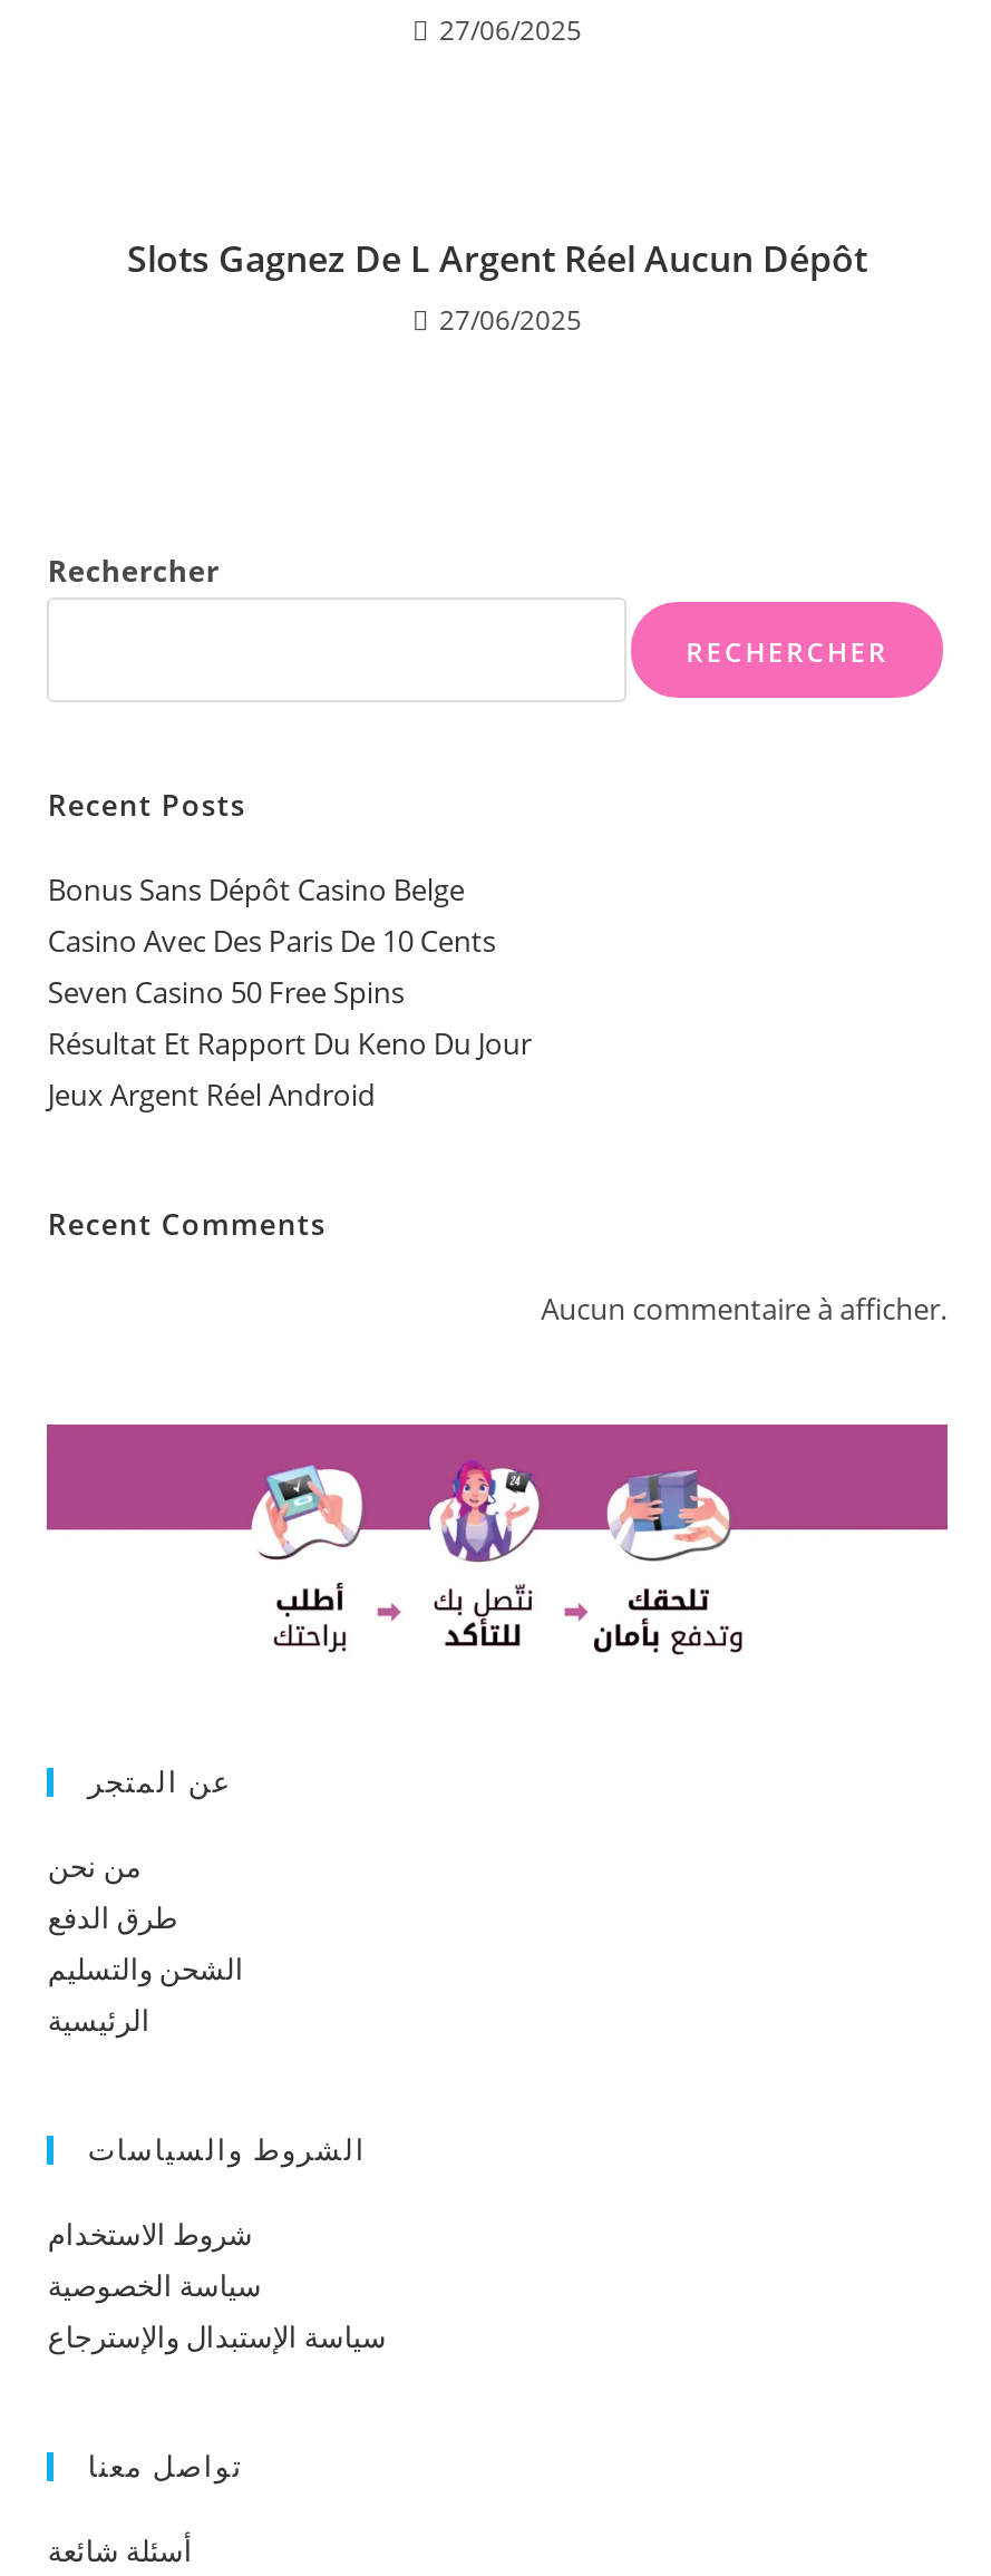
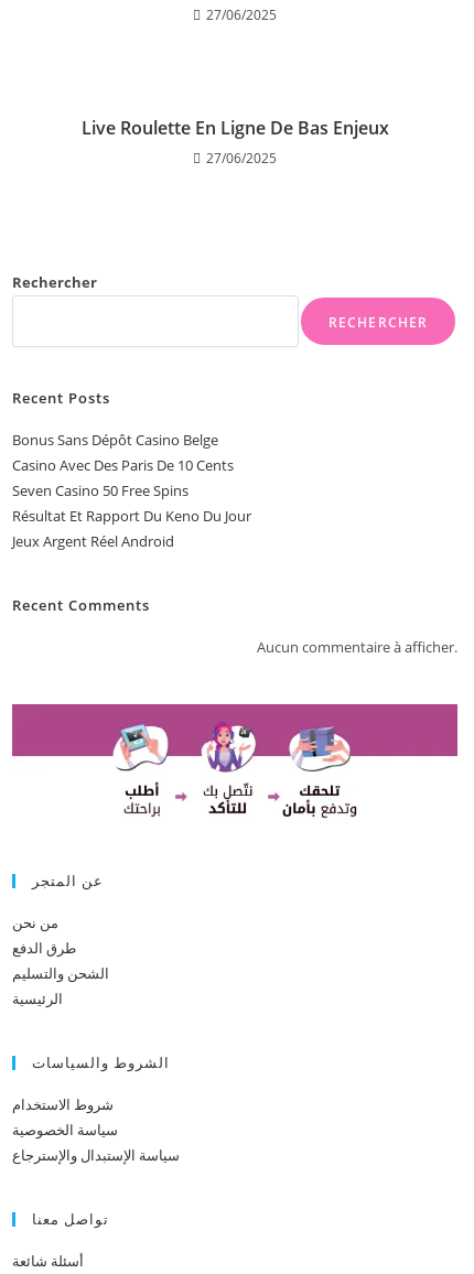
[127,234,867,283] Slots Gagnez De L Argent Réel Aucun Dépôt -> [81,116,389,140] Live Roulette En Ligne De Bas Enjeux

